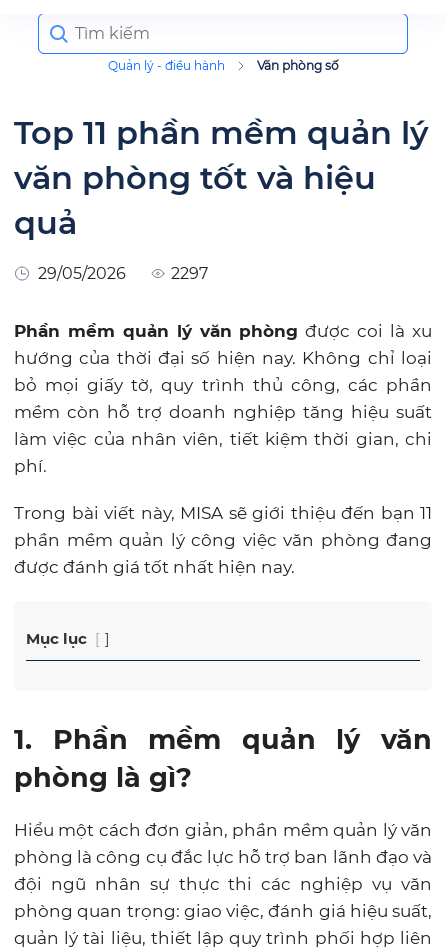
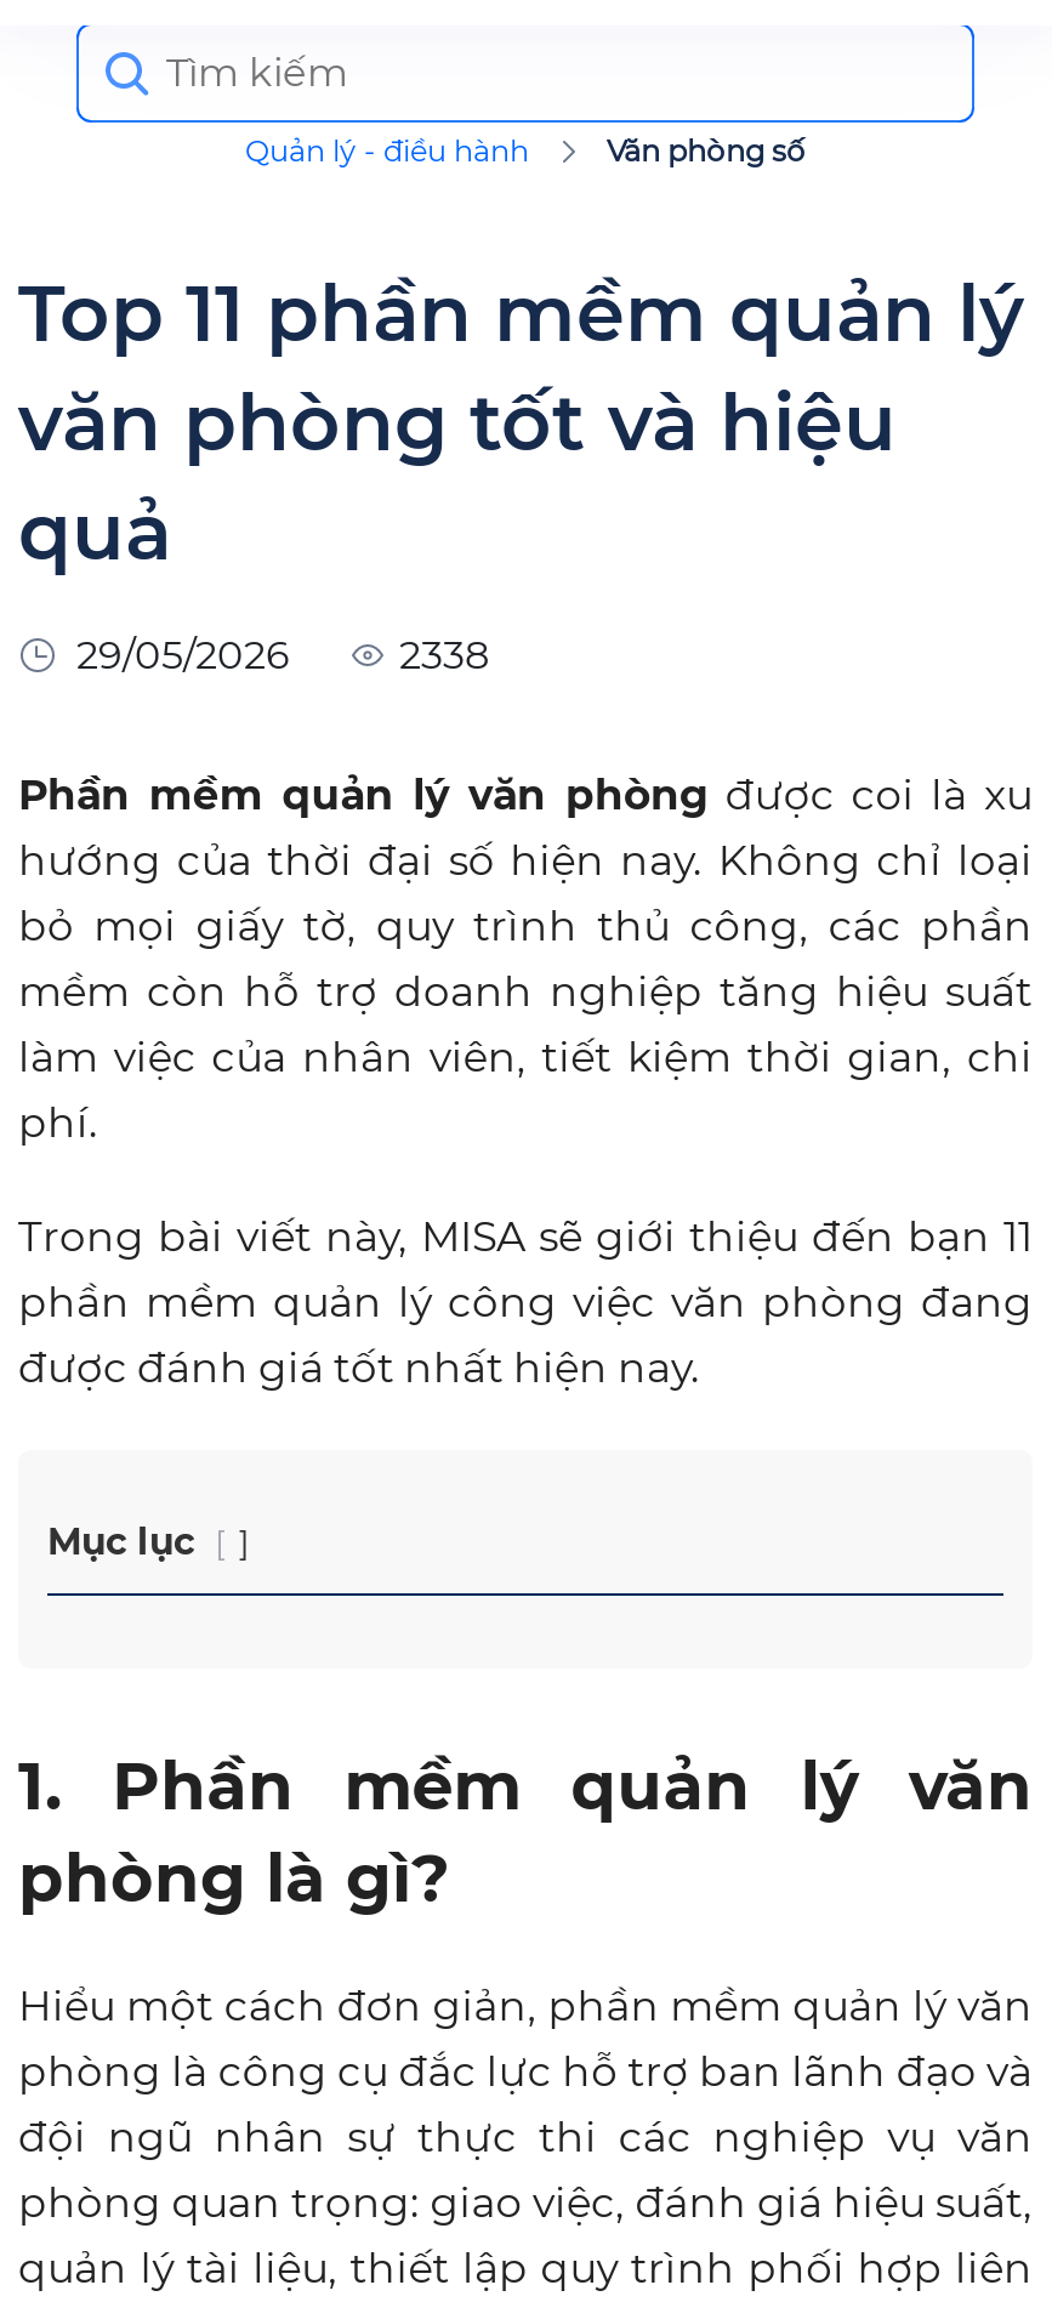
[171,263,208,282] 2297 -> [399,631,489,677] 2338

